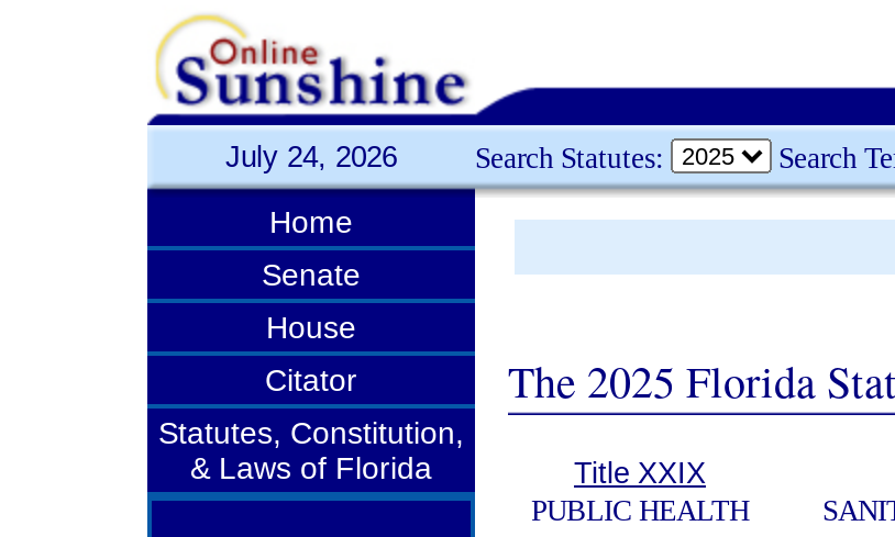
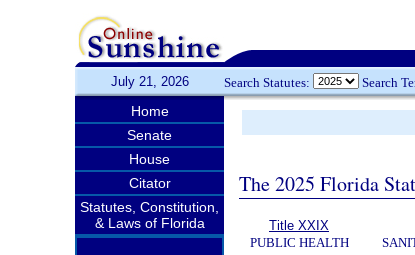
[225,141,397,174] July 24, 2026 -> [110,74,188,89] July 21, 2026

